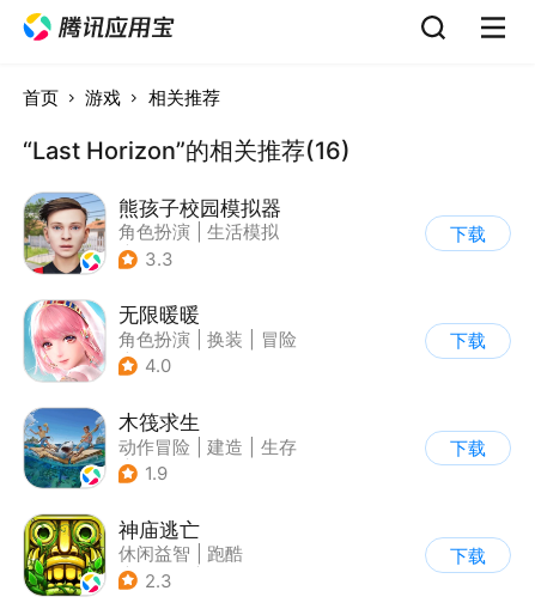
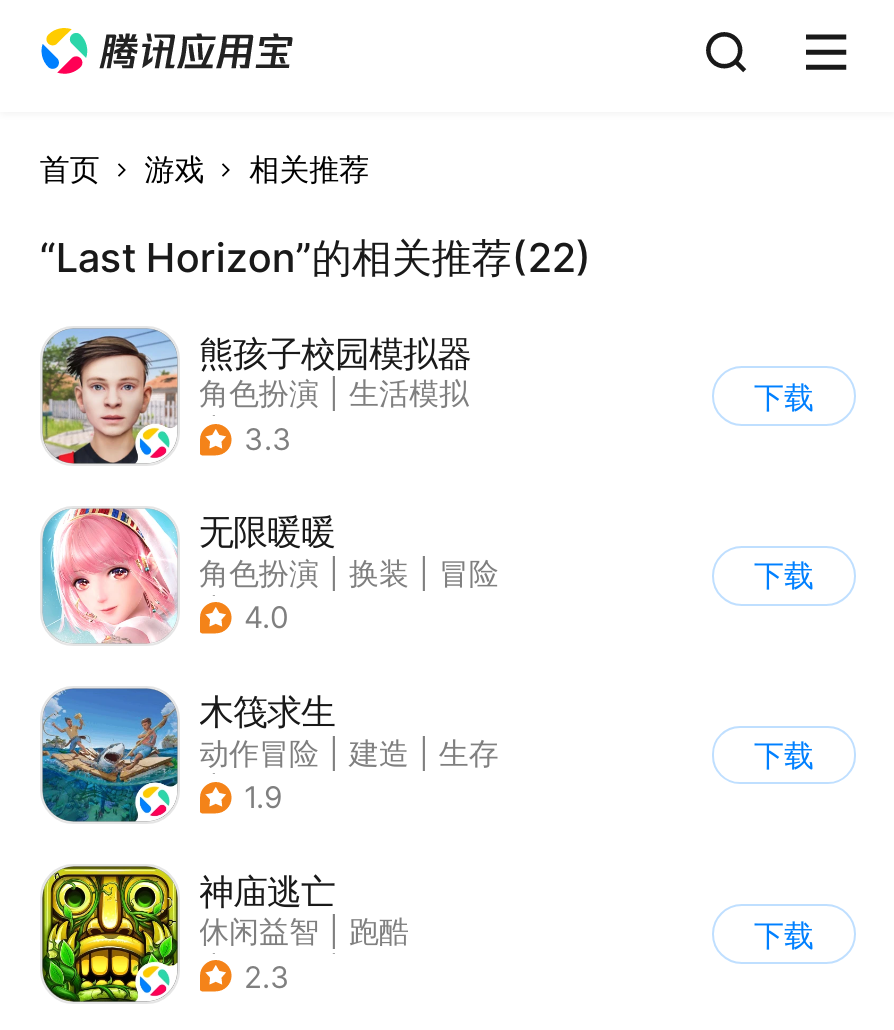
[23,136,351,165] “Last Horizon”的相关推荐(16) -> [40,233,592,281] “Last Horizon”的相关推荐(22)

